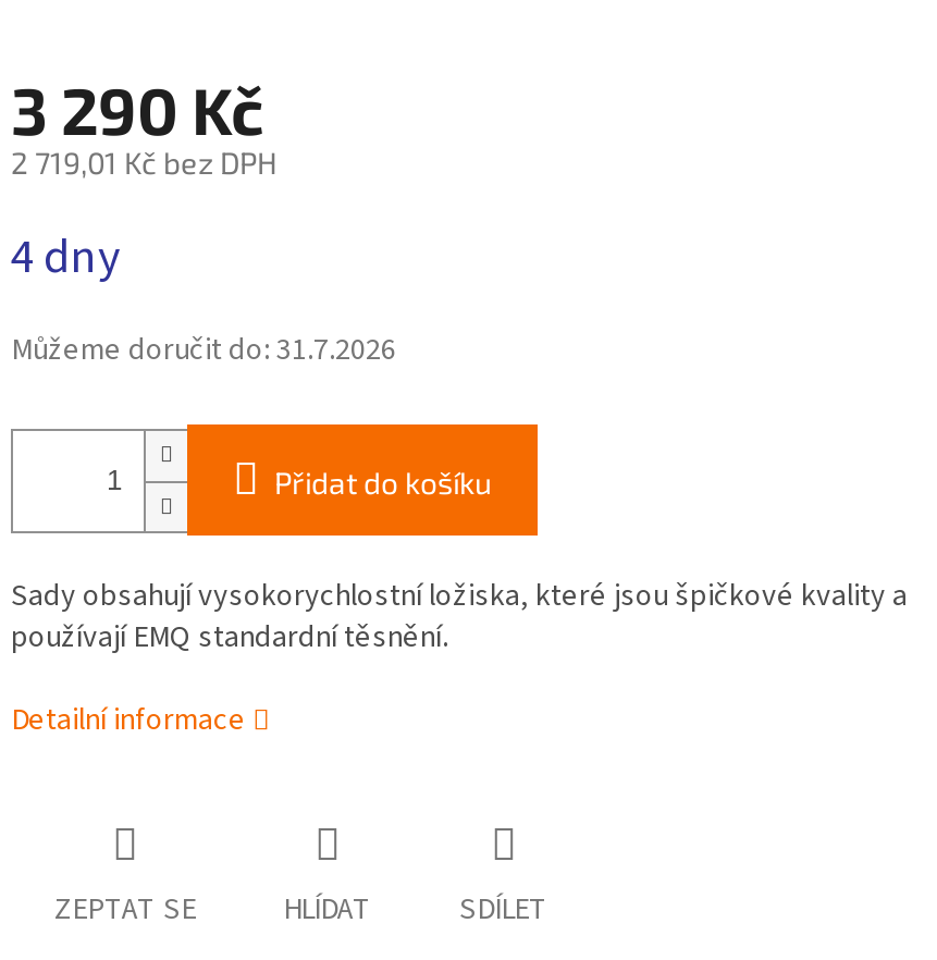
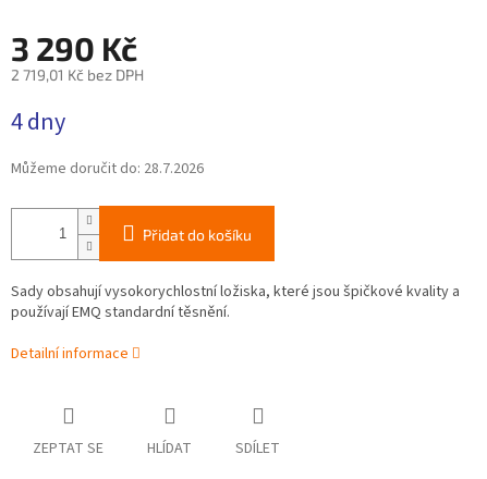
[11,330,396,373] Můžeme doručit do: 31.7.2026 -> [11,158,204,180] Můžeme doručit do: 28.7.2026

